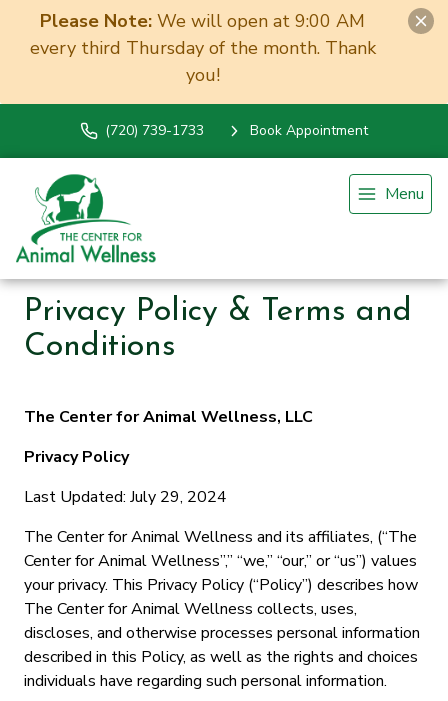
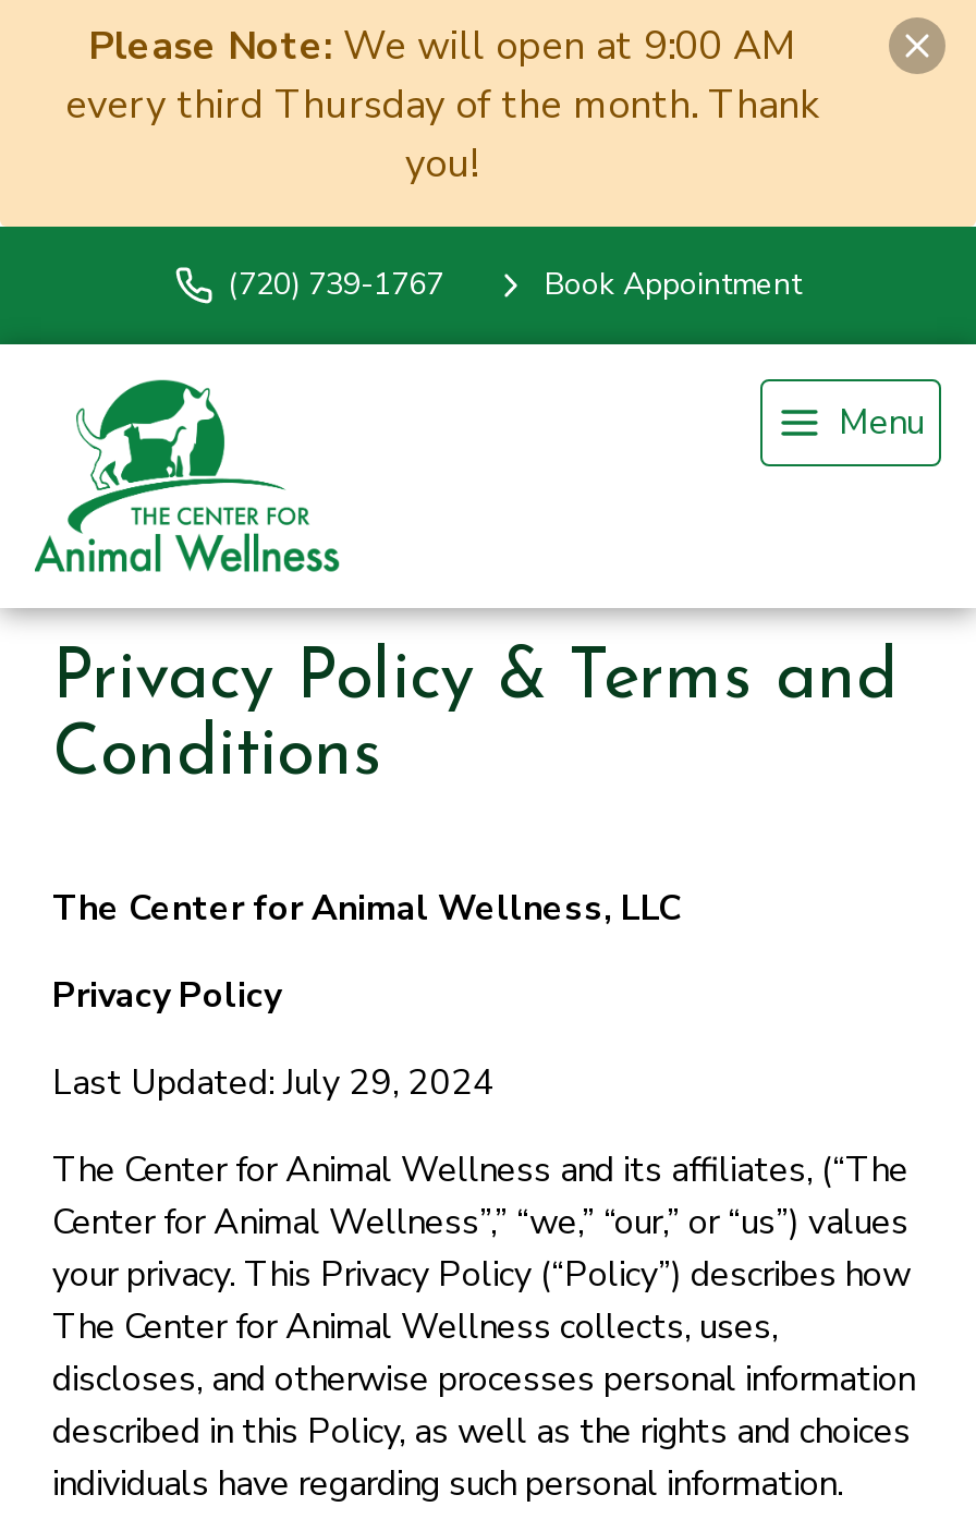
[104,121,203,140] (720) 739-1733 -> [228,264,443,306] (720) 739-1767

